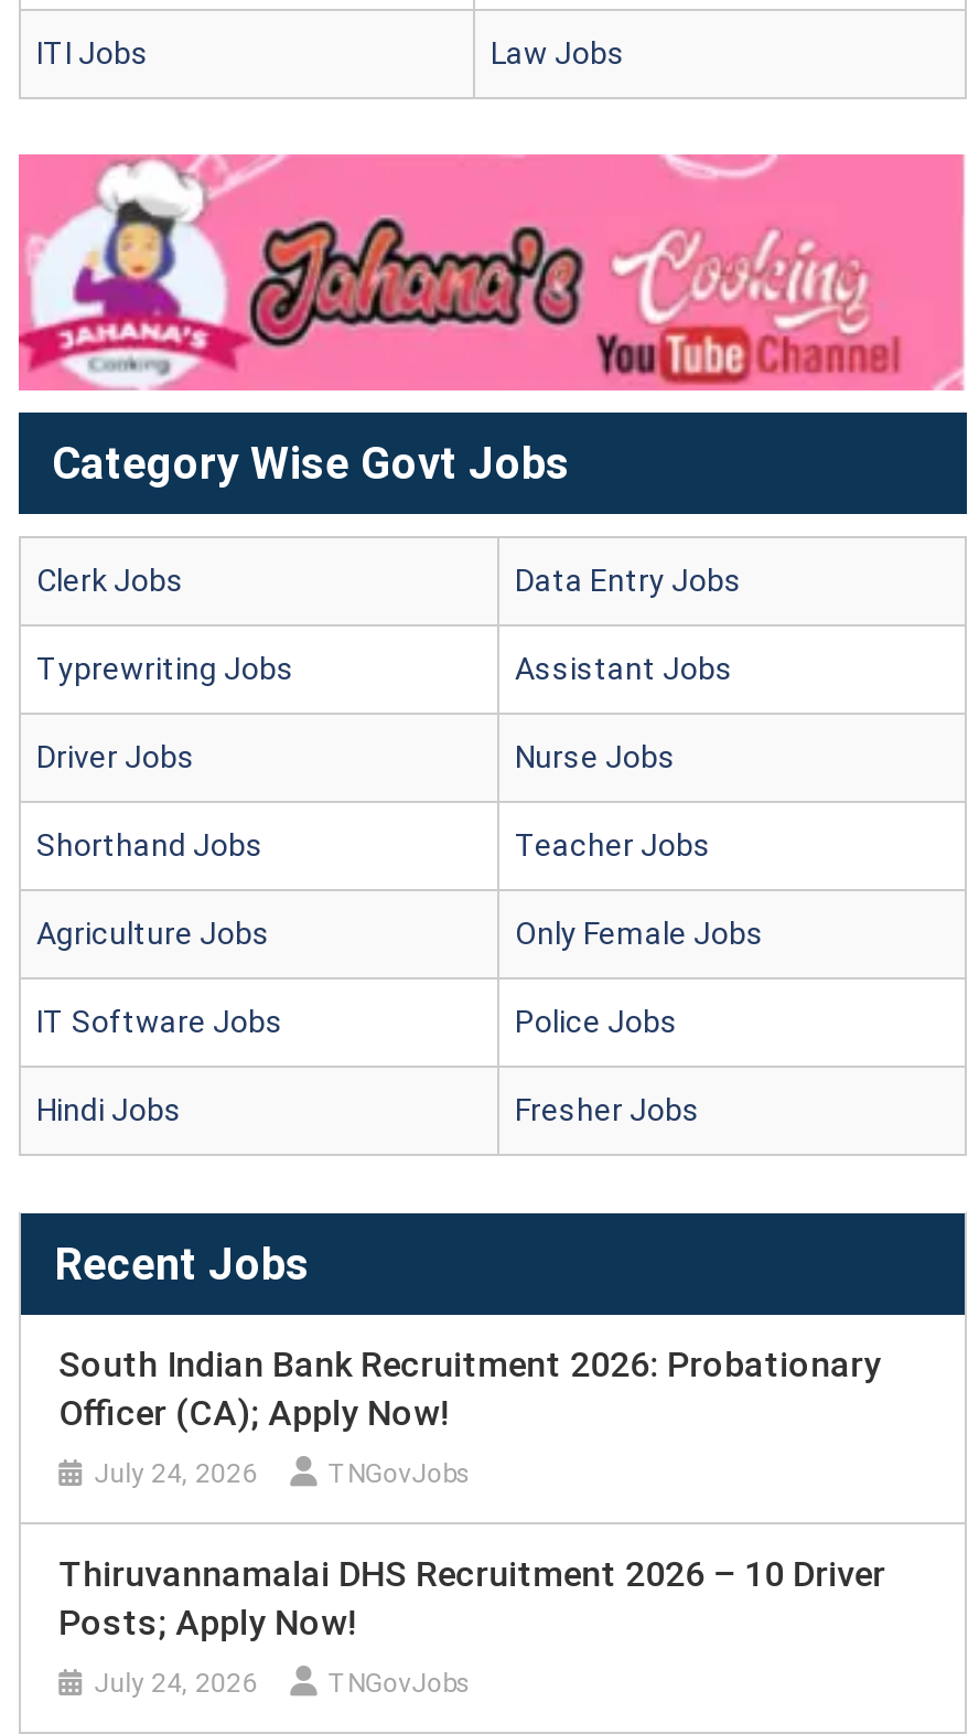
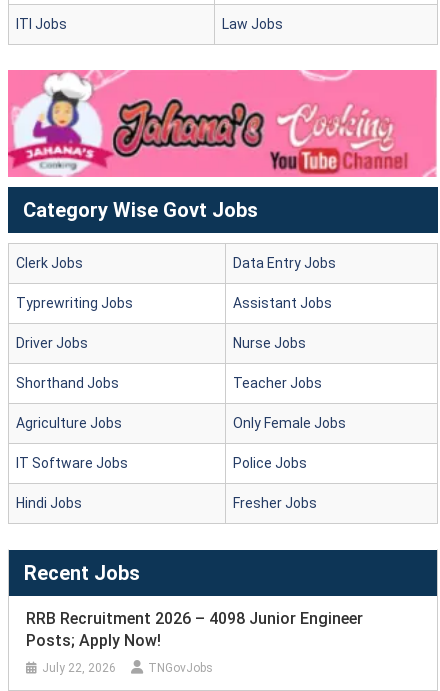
[59,1343,886,1595] South Indian Bank Recruitment 2026: Probationary | Officer (CA); Apply Now! | July 24, 2026 | TNGovJobs | Thiruvannamalai DHS Recruitment 2026 – 10 Driver -> [26,609,363,628] RRB Recruitment 2026 – 4098 Junior Engineer
[94,1668,257,1698] July 24, 2026 -> [42,661,116,675] July 22, 2026

